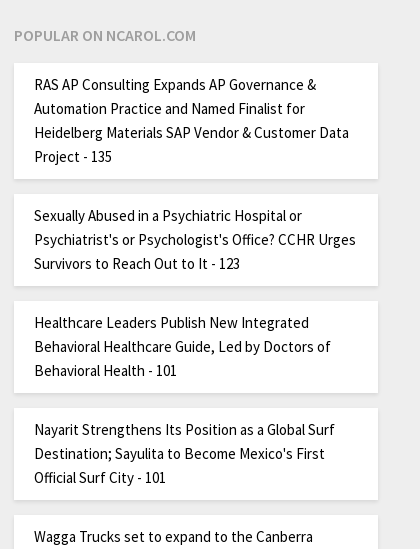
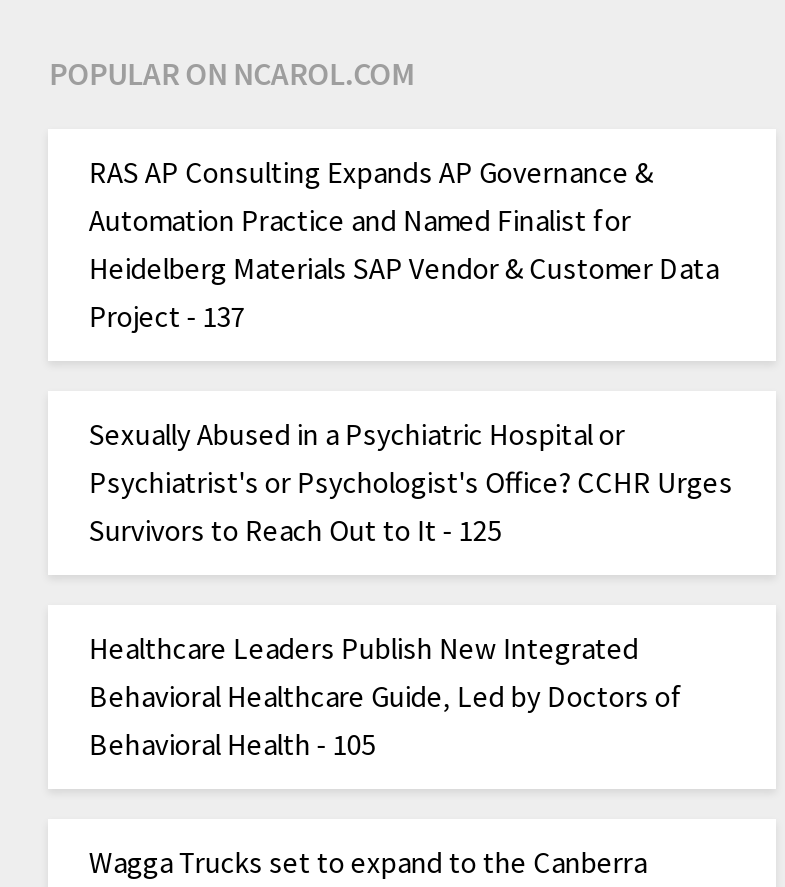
[34,147,112,166] Project - 135 -> [89,297,245,335] Project - 137
[34,254,240,273] Survivors to Reach Out to It - 123 -> [89,511,501,549] Survivors to Reach Out to It - 125
[34,361,335,487] Behavioral Health - 101 | Nayarit Strengthens Its Position as a Global Surf | Destination; Sayulita to Become Mexico's First | Official Surf City - 101 -> [89,725,375,763] Behavioral Health - 105

